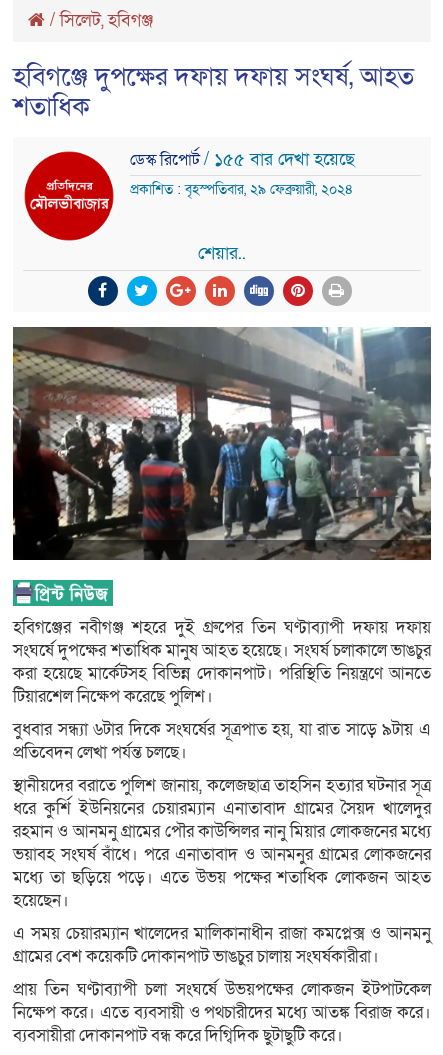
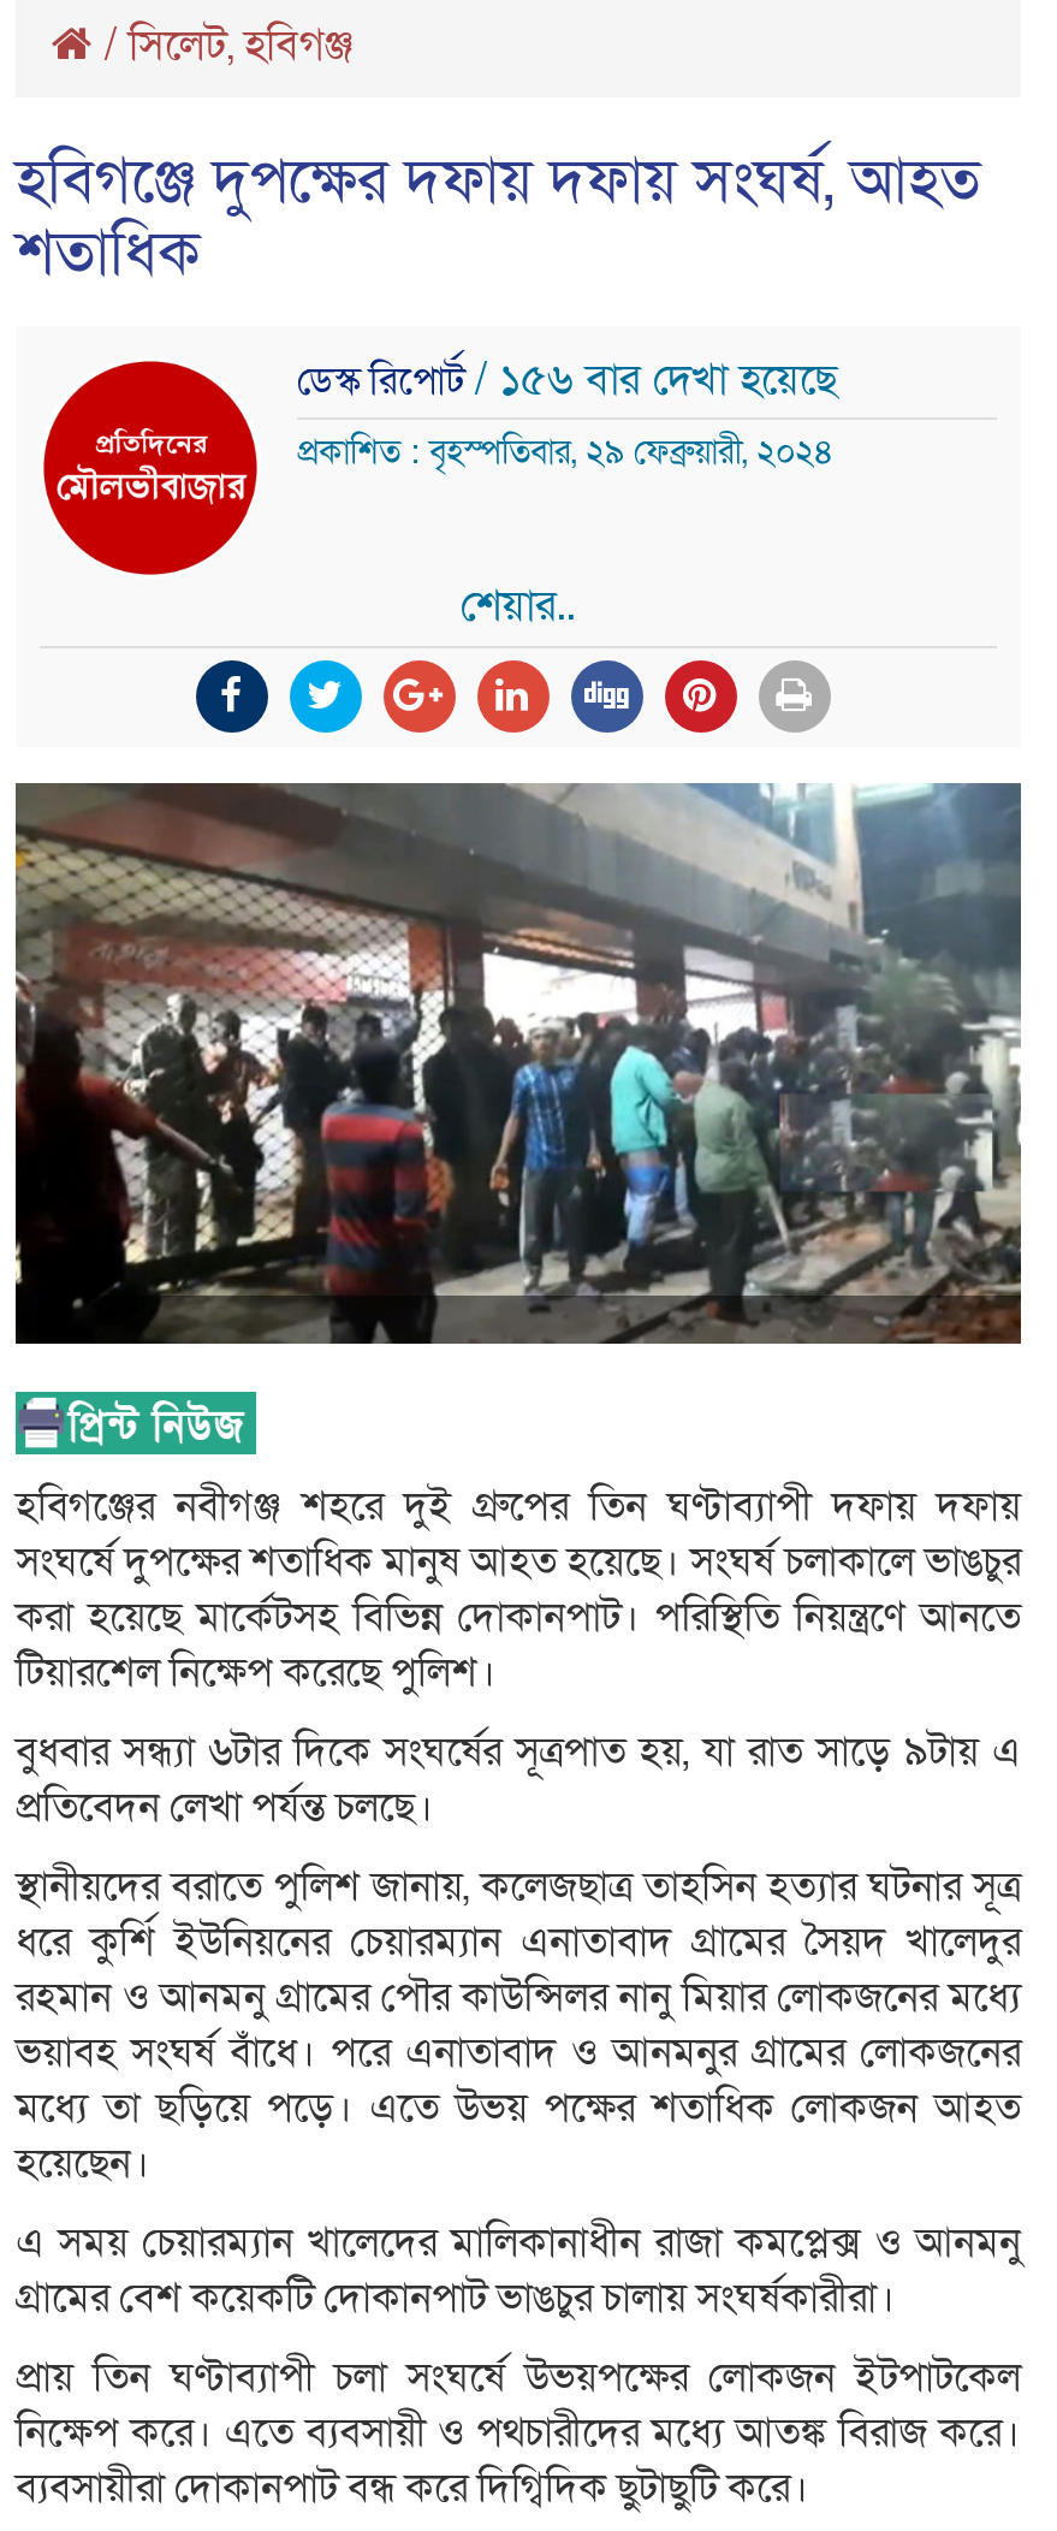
[130,148,355,171] ডেস্ক রিপোর্ট / ১৫৫ বার দেখা হয়েছে -> [297,352,838,408] ডেস্ক রিপোর্ট / ১৫৬ বার দেখা হয়েছে

